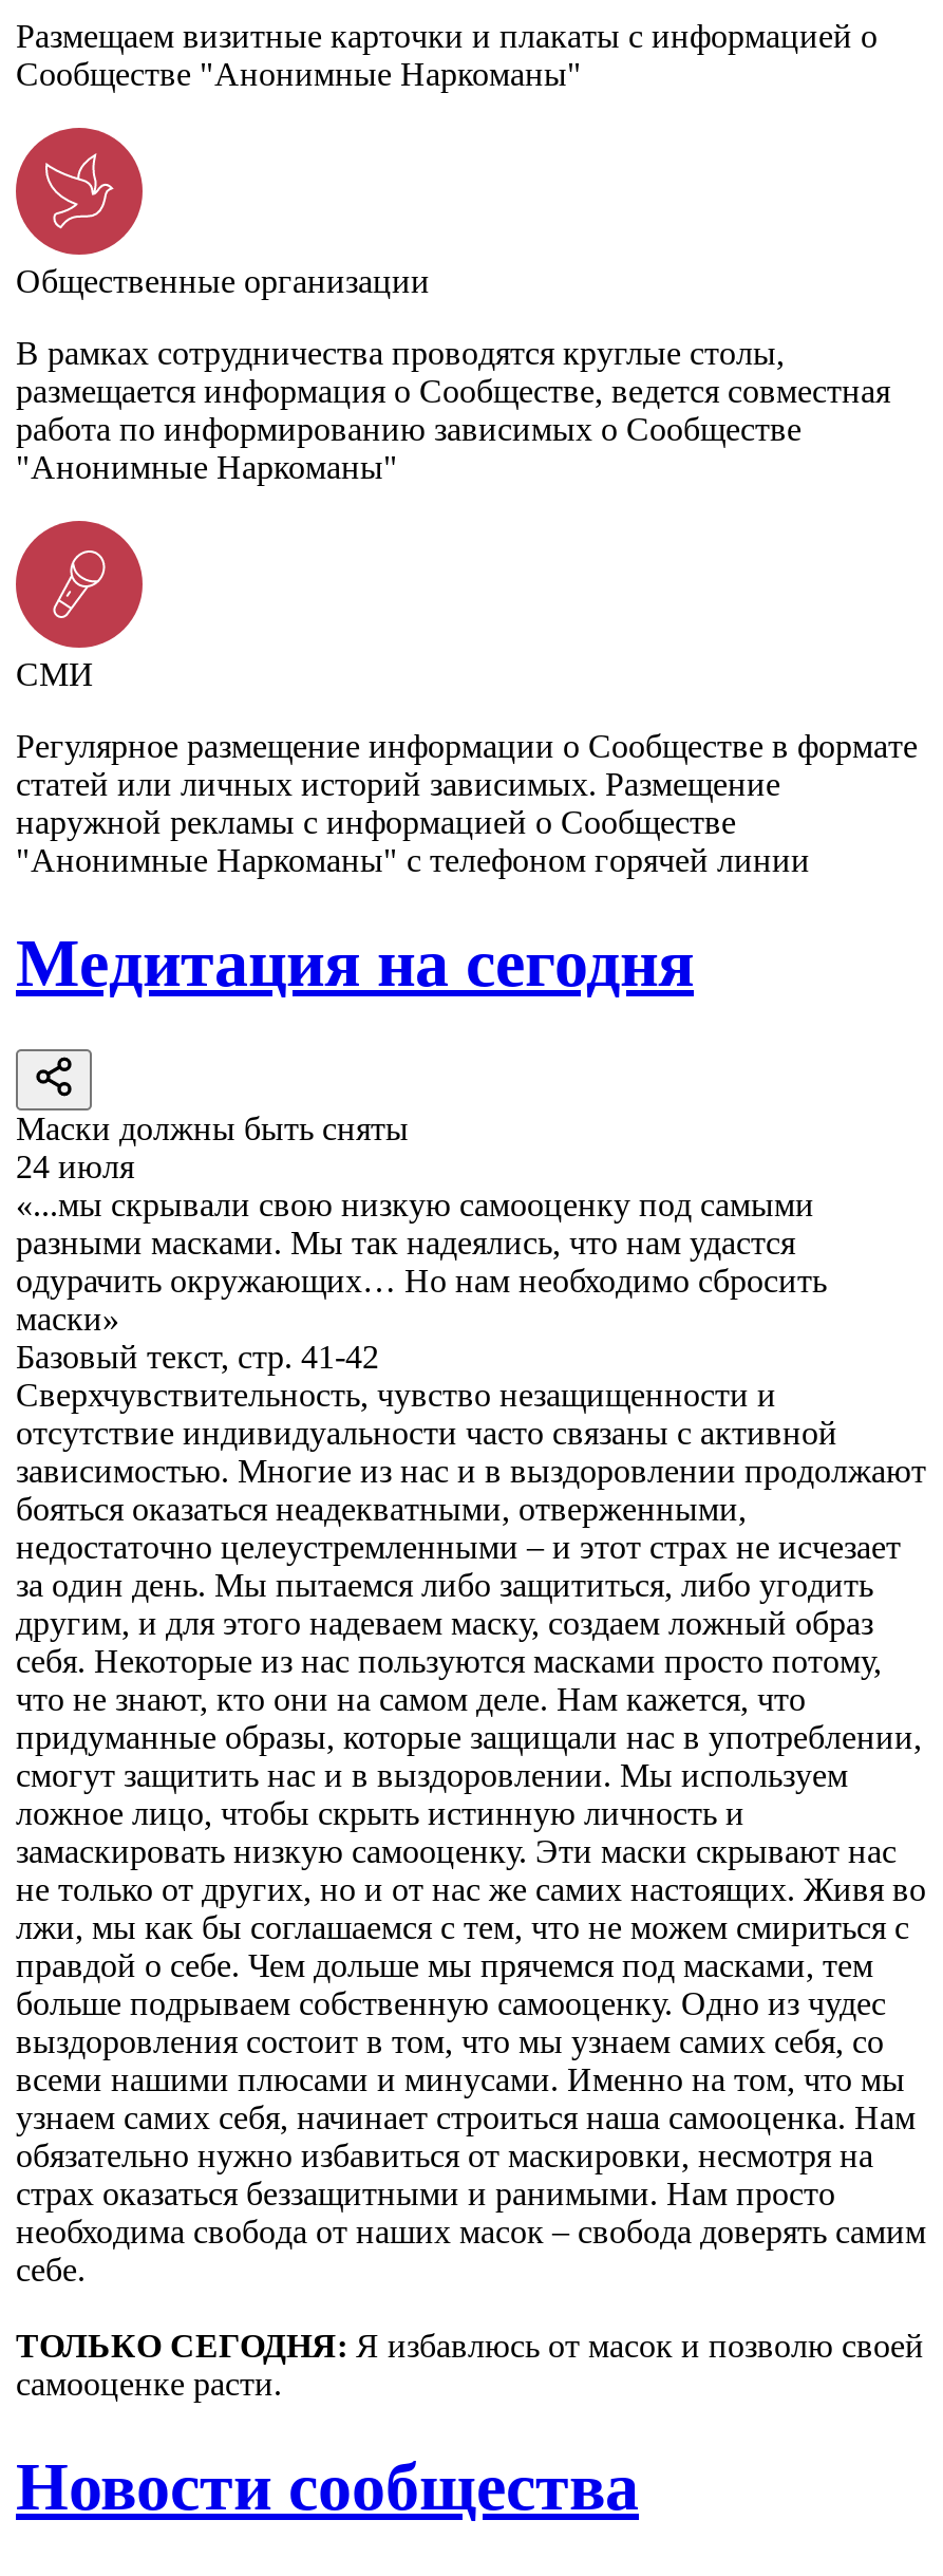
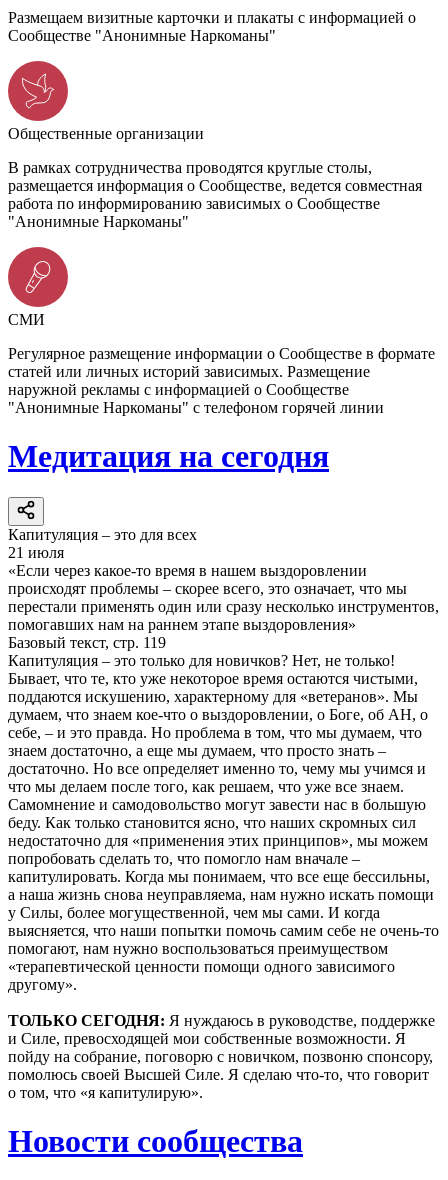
[16,1110,926,2287] Маски должны быть сняты | 24 июля | «...мы скрывали свою низкую самооценку под самыми | разными масками. Мы так надеялись, что нам удастся | одурачить окружающих… Но нам необходимо сбросить | маски» | Базовый текст, стр. 41-42 | Сверхчувствительность, чувство незащищенности и | отсутствие индивидуальности часто связаны с активной | зависимостью. Многие из нас и в выздоровлении продолжают | бояться оказаться неадекватными, отверженными, | недостаточно целеустремленными – и этот страх не исчезает | за один день. Мы пытаемся либо защититься, либо угодить | другим, и для этого надеваем маску, создаем ложный образ | себя. Некоторые из нас пользуются масками просто потому, | что не знают, кто они на самом деле. Нам кажется, что | придуманные образы, которые защищали нас в употреблении, | смогут защитить нас и в выздоровлении. Мы используем | ложное лицо, чтобы скрыть истинную личность и | замаскировать низкую самооценку. Эти маски скрывают нас | не только от других, но и от нас же самих настоящих. Живя во | лжи, мы как бы соглашаемся с тем, что не можем смириться с | правдой о себе. Чем дольше мы прячемся под масками, тем | больше подрываем собственную самооценку. Одно из чудес | выздоровления состоит в том, что мы узнаем самих себя, со | всеми нашими плюсами и минусами. Именно на том, что мы | узнаем самих себя, начинает строиться наша самооценка. Нам | обязательно нужно избавиться от маскировки, несмотря на | страх оказаться беззащитными и ранимыми. Нам просто | необходима свобода от наших масок – свобода доверять самим | себе. -> [8,526,439,993] Капитуляция – это для всех | 21 июля | «Если через какое-то время в нашем выздоровлении | происходят проблемы – скорее всего, это означает, что мы | перестали применять один или сразу несколько инструментов, | помогавших нам на раннем этапе выздоровления» | Базовый текст, стр. 119 | Капитуляция – это только для новичков? Нет, не только! | Бывает, что те, кто уже некоторое время остаются чистыми, | поддаются искушению, характерному для «ветеранов». Мы | думаем, что знаем кое-что о выздоровлении, о Боге, об АН, о | себе, – и это правда. Но проблема в том, что мы думаем, что | знаем достаточно, а еще мы думаем, что просто знать – | достаточно. Но все определяет именно то, чему мы учимся и | что мы делаем после того, как решаем, что уже все знаем. | Самомнение и самодовольство могут завести нас в большую | беду. Как только становится ясно, что наших скромных сил | недостаточно для «применения этих принципов», мы можем | попробовать сделать то, что помогло нам вначале – | капитулировать. Когда мы понимаем, что все еще бессильны, | а наша жизнь снова неуправляема, нам нужно искать помощи | у Силы, более могущественной, чем мы сами. И когда | выясняется, что наши попытки помочь самим себе не очень-то | помогают, нам нужно воспользоваться преимуществом | «терапевтической ценности помощи одного зависимого | другому».
[16,2327,924,2401] ТОЛЬКО СЕГОДНЯ: Я избавлюсь от масок и позволю своей | самооценке расти. -> [8,1012,435,1101] ТОЛЬКО СЕГОДНЯ: Я нуждаюсь в руководстве, поддержке | и Силе, превосходящей мои собственные возможности. Я | пойду на собрание, поговорю с новичком, позвоню спонсору, | помолюсь своей Высшей Силе. Я сделаю что-то, что говорит | о том, что «я капитулирую».

